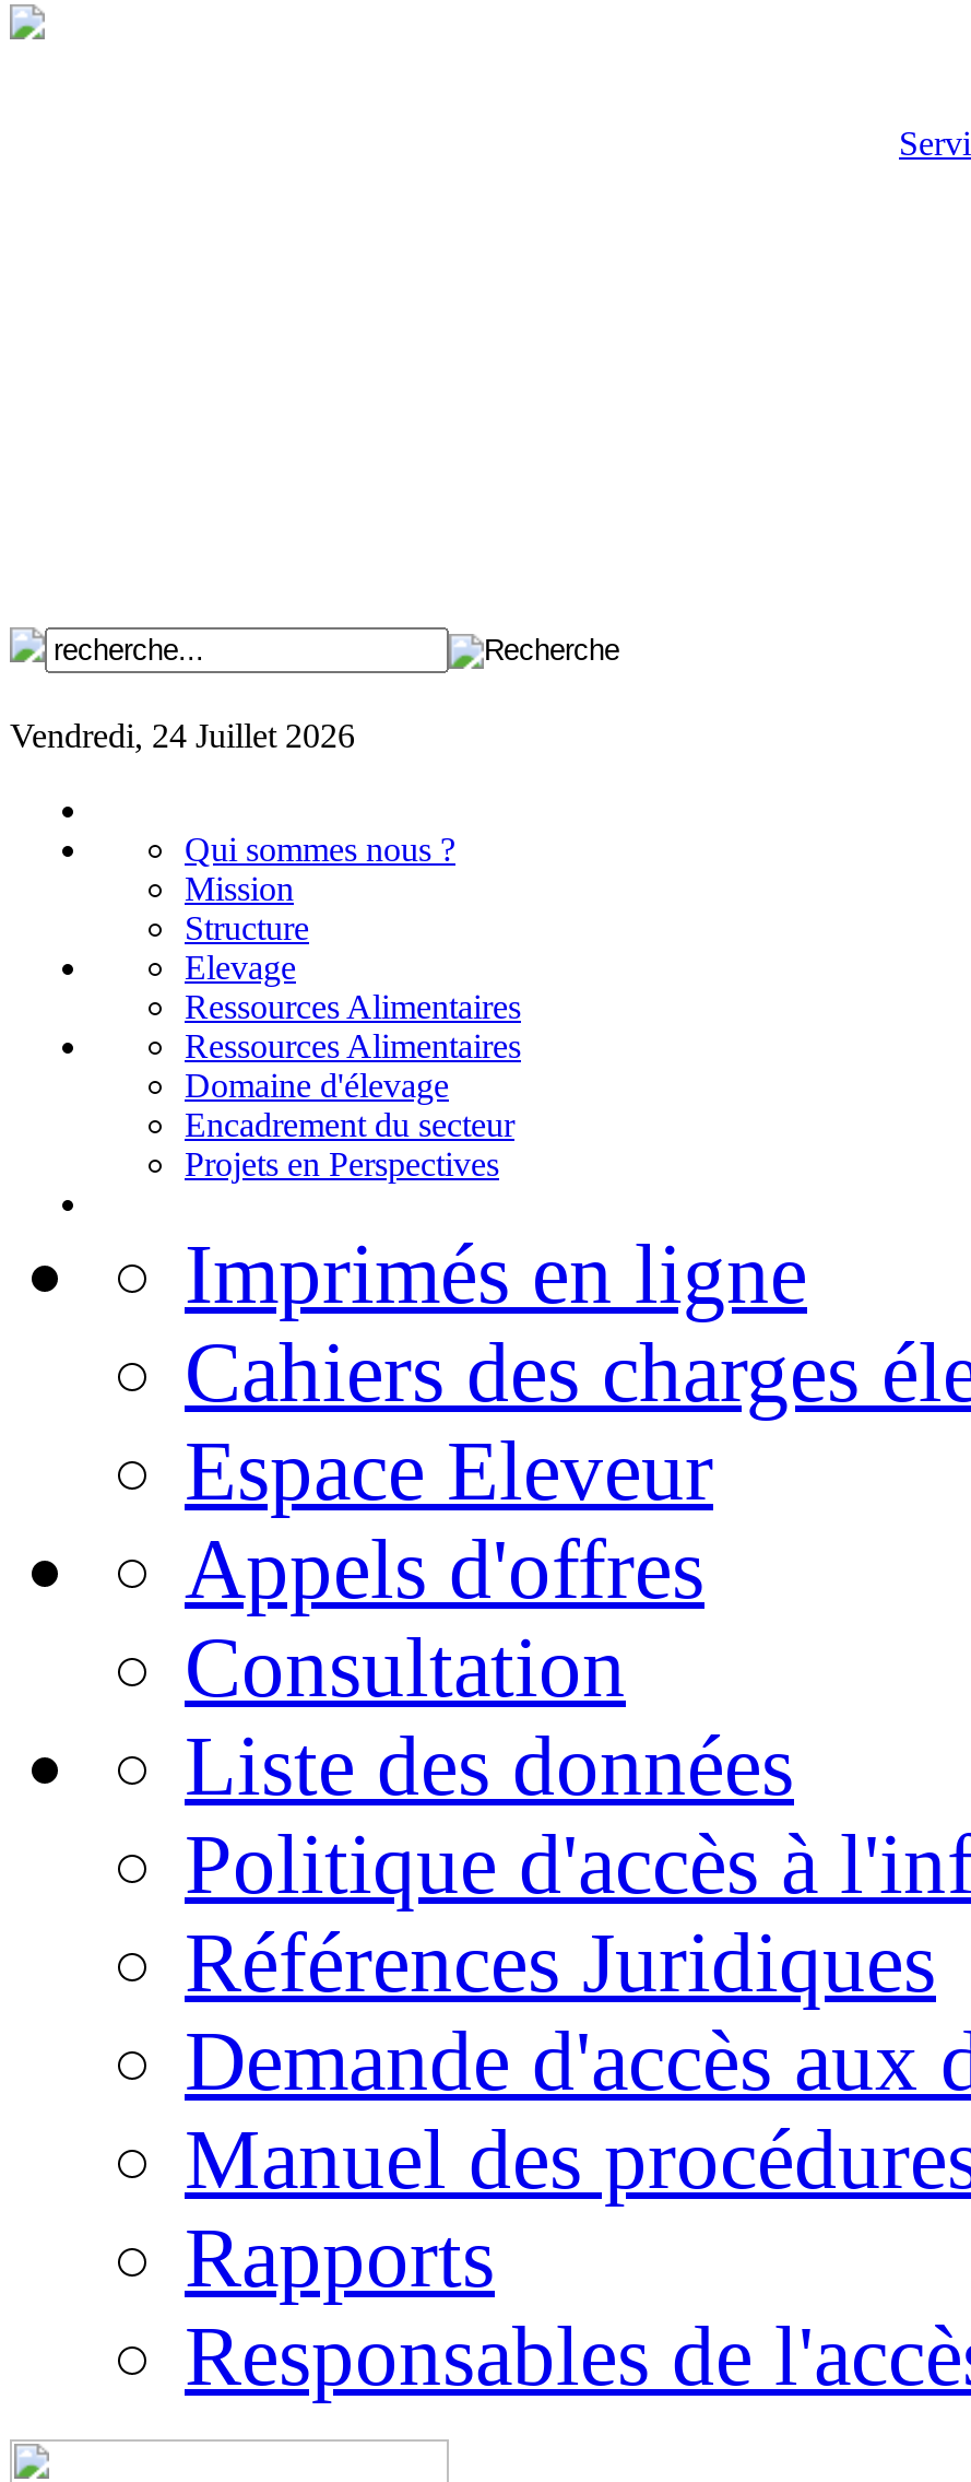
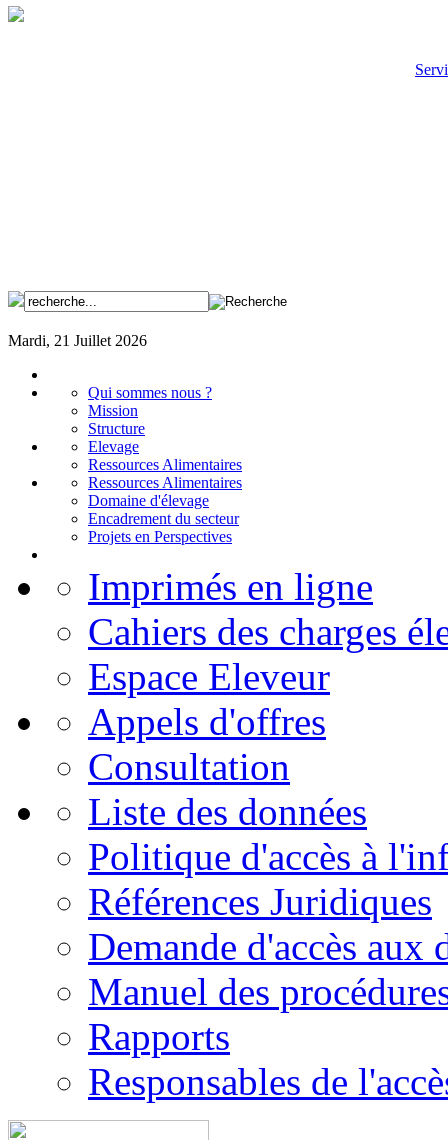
[10,717,355,754] Vendredi, 24 Juillet 2026 -> [8,332,147,349] Mardi, 21 Juillet 2026

